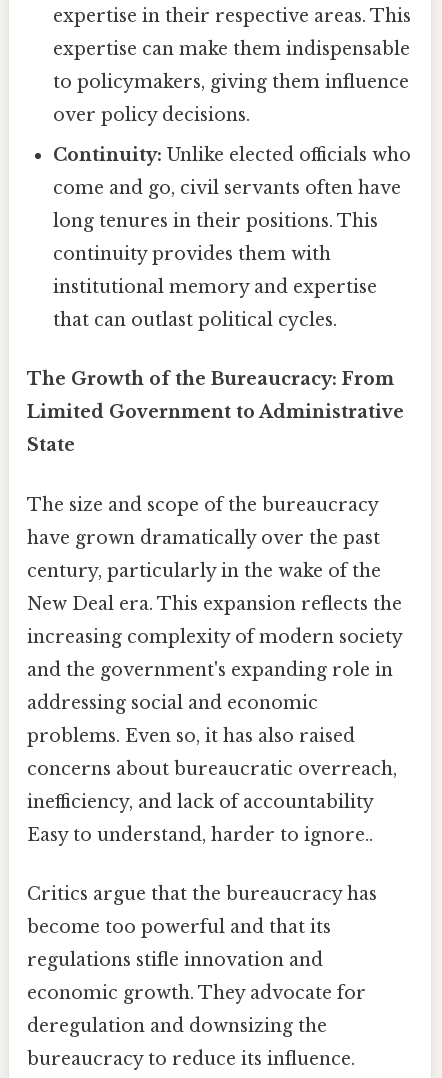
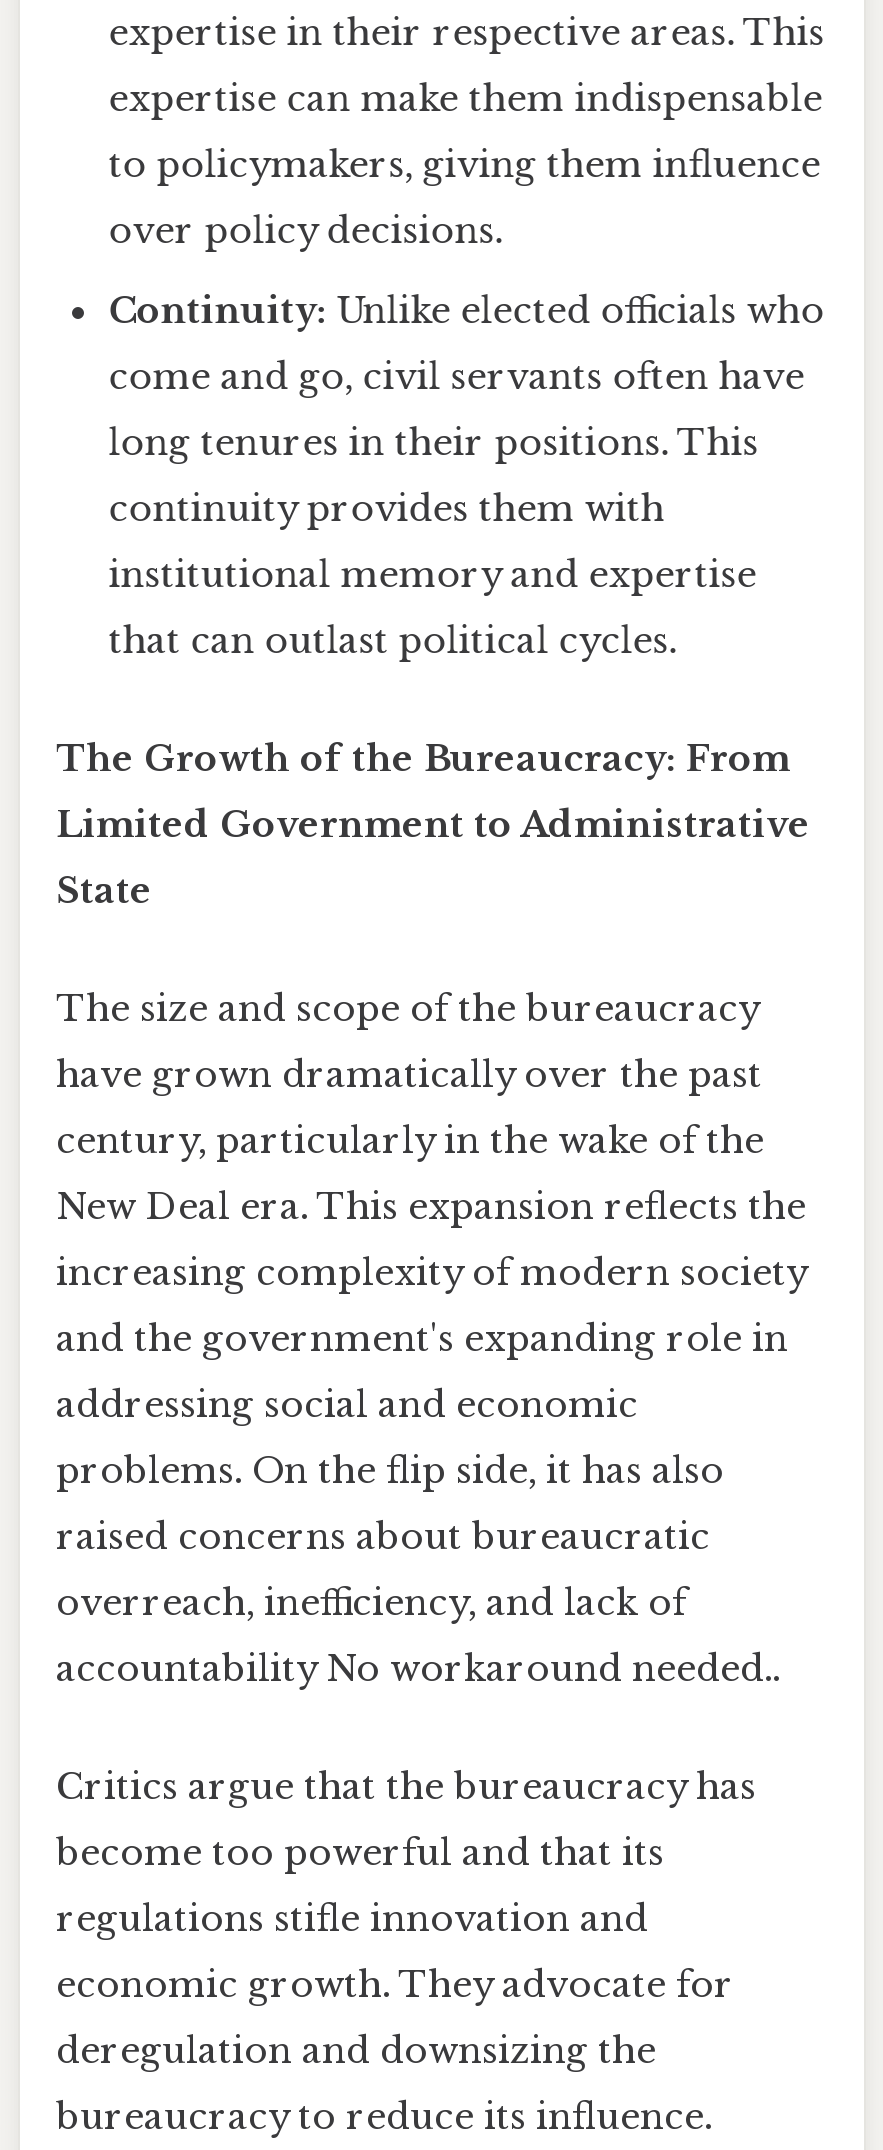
[27,725,355,747] problems. Even so, it has also raised -> [56,1449,724,1493] problems. On the flip side, it has also
[27,758,397,780] concerns about bureaucratic overreach, -> [56,1515,710,1559] raised concerns about bureaucratic
[27,791,373,813] inefficiency, and lack of accountability -> [56,1581,686,1625] overreach, inefficiency, and lack of
[27,824,373,846] Easy to understand, harder to ignore.. -> [56,1647,780,1691] accountability No workaround needed..

